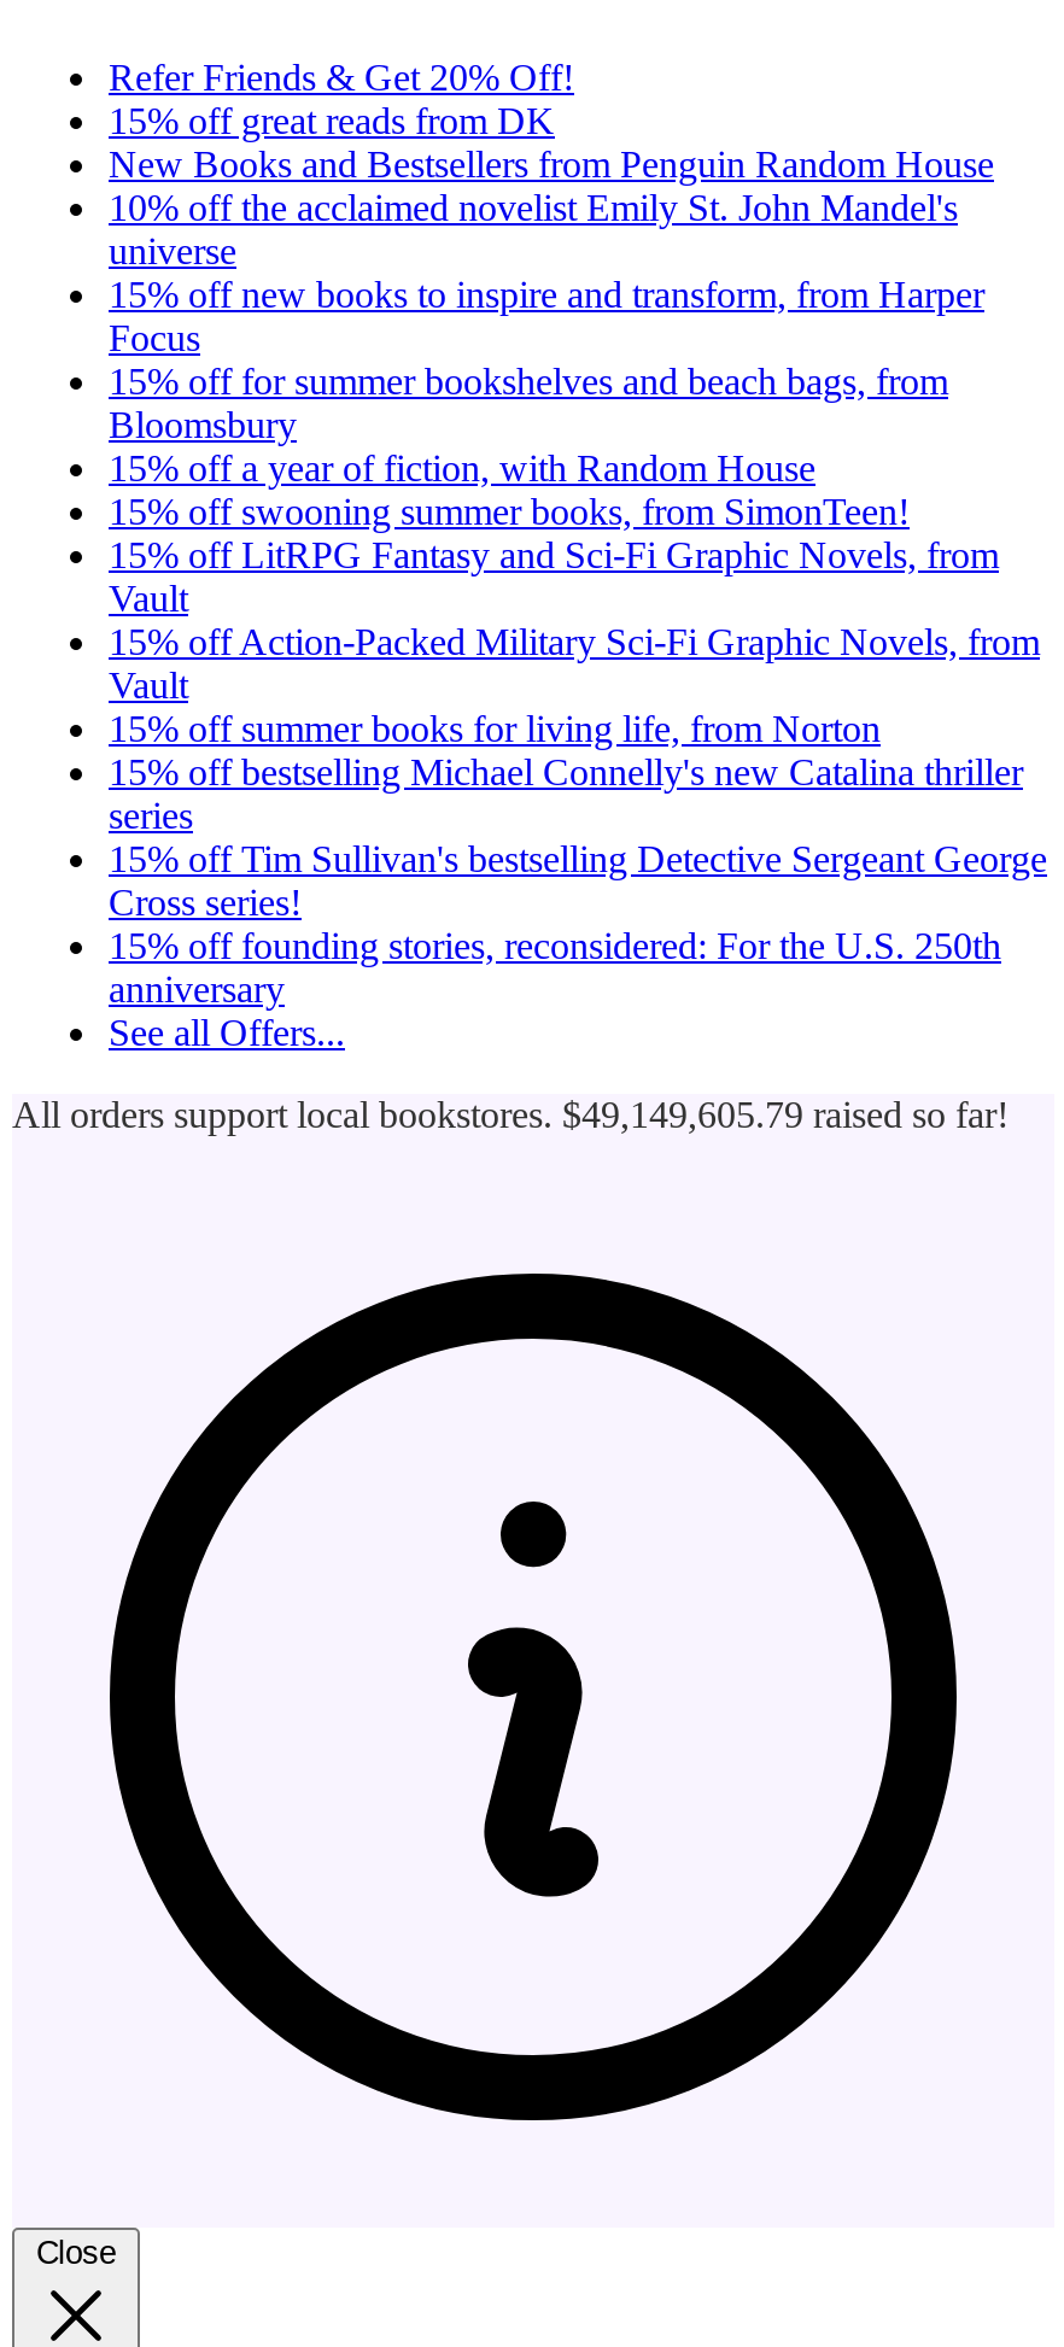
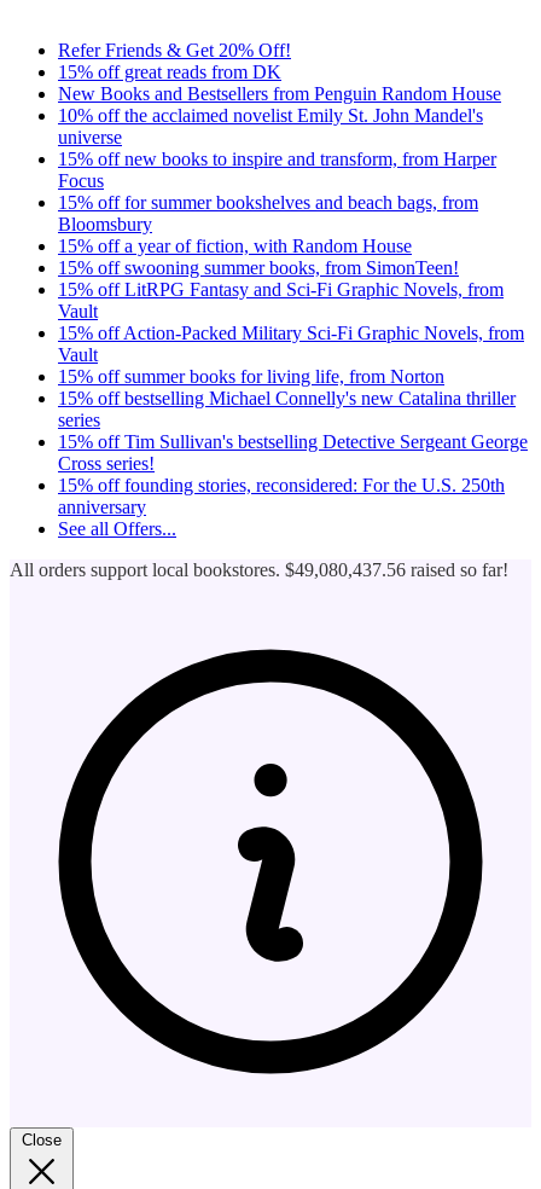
[12,1094,1009,1135] All orders support local bookstores. $49,149,605.79 raised so far! -> [10,559,508,580] All orders support local bookstores. $49,080,437.56 raised so far!

